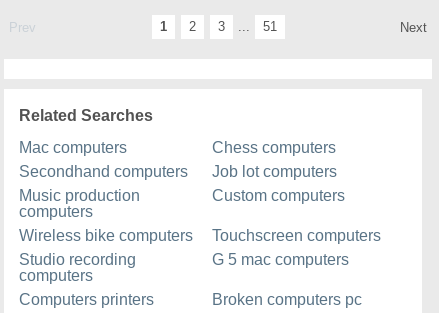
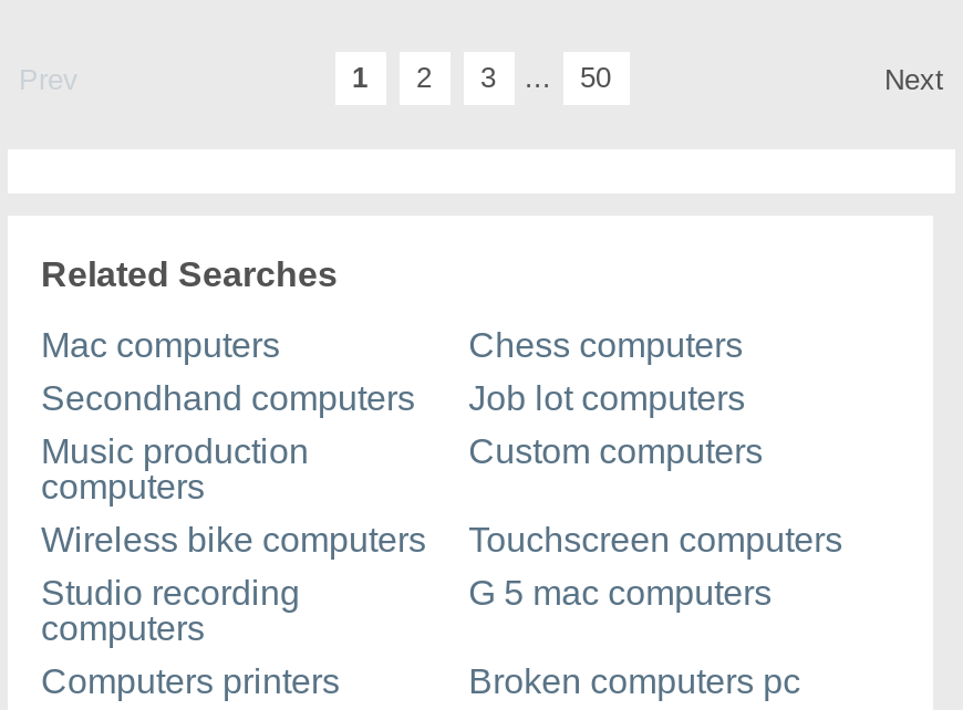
[262,19,276,34] 51 -> [580,61,611,94] 50

